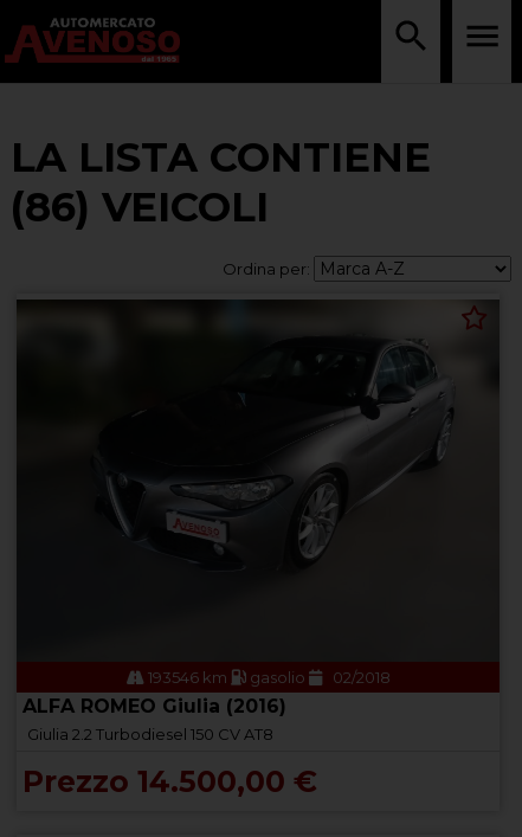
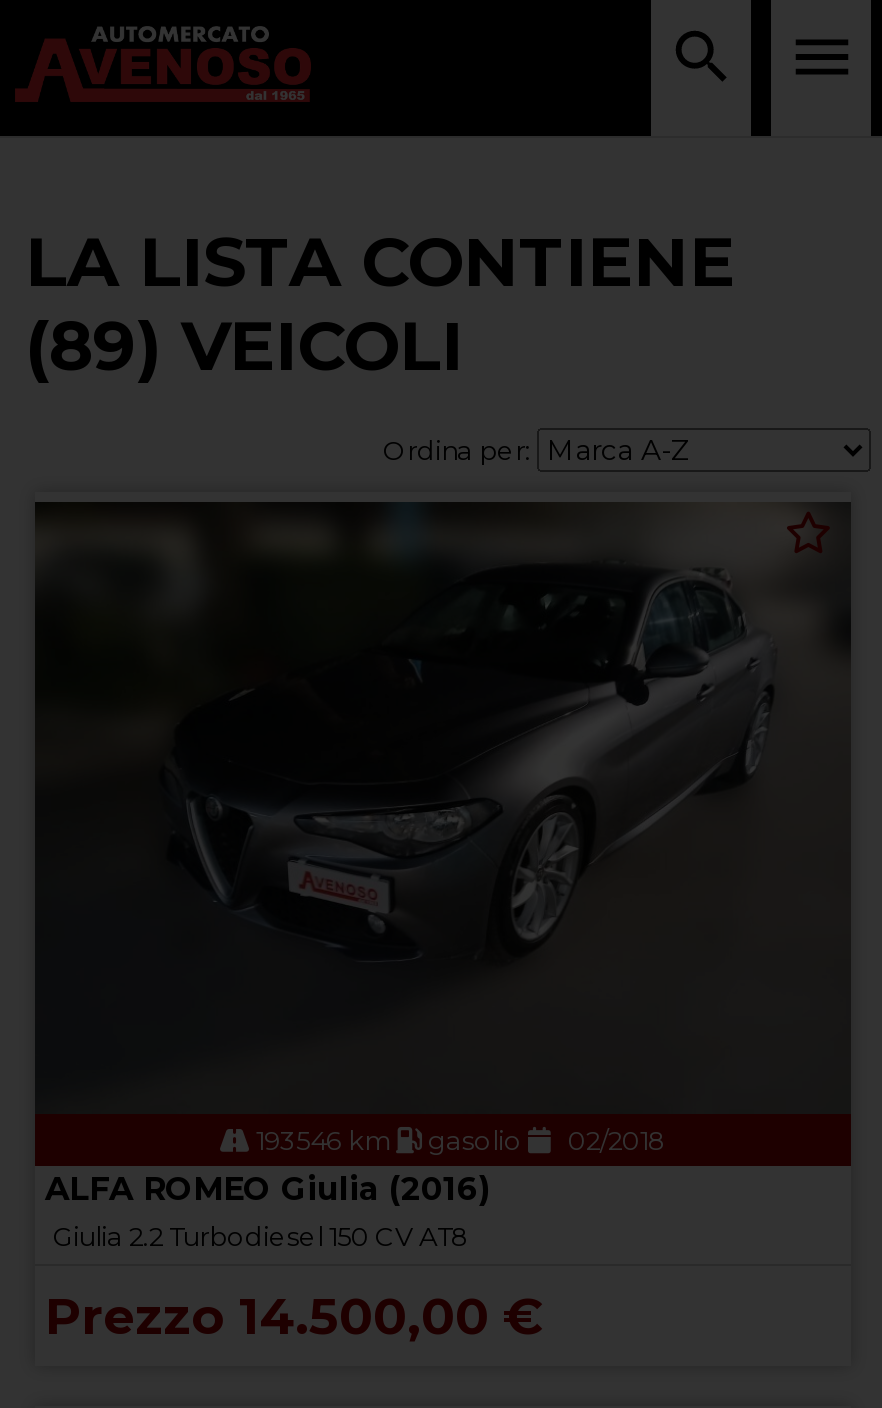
[11,183,269,233] (86) VEICOLI -> [25,305,463,389] (89) VEICOLI

